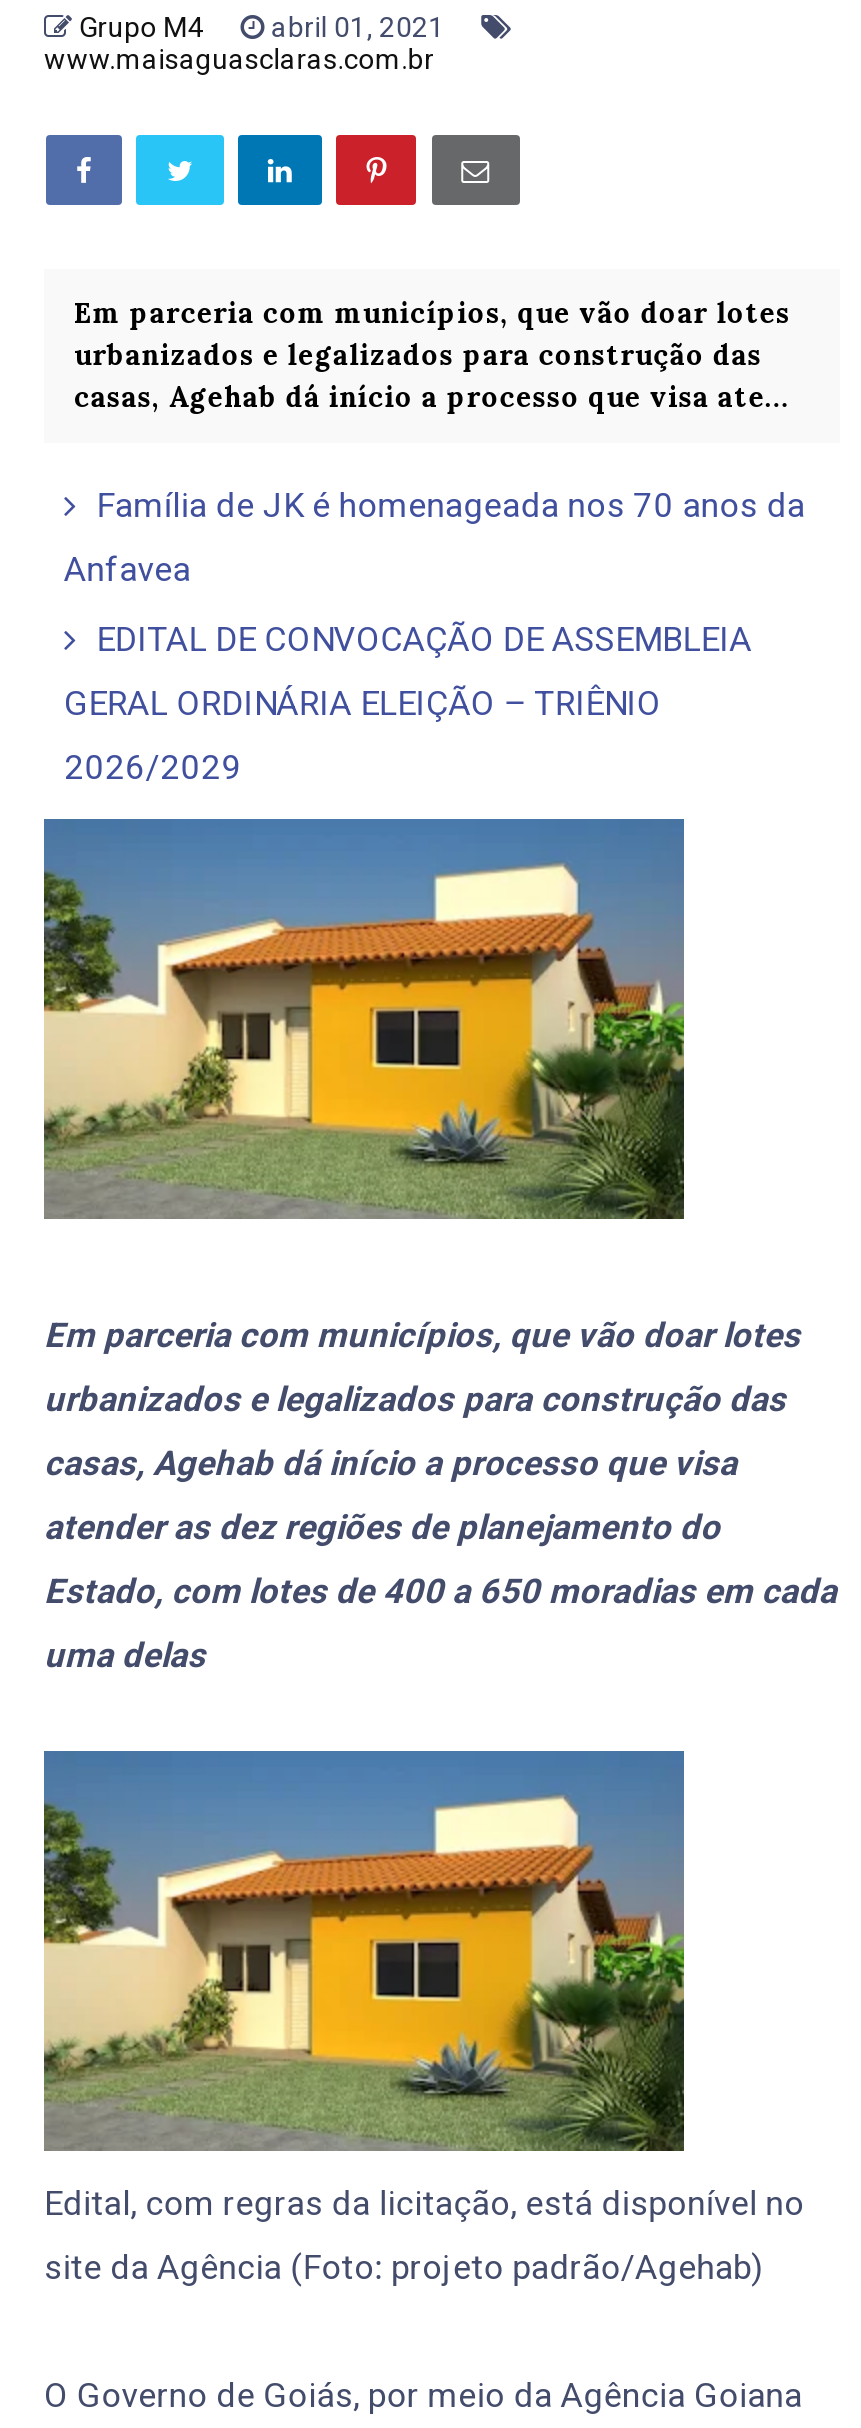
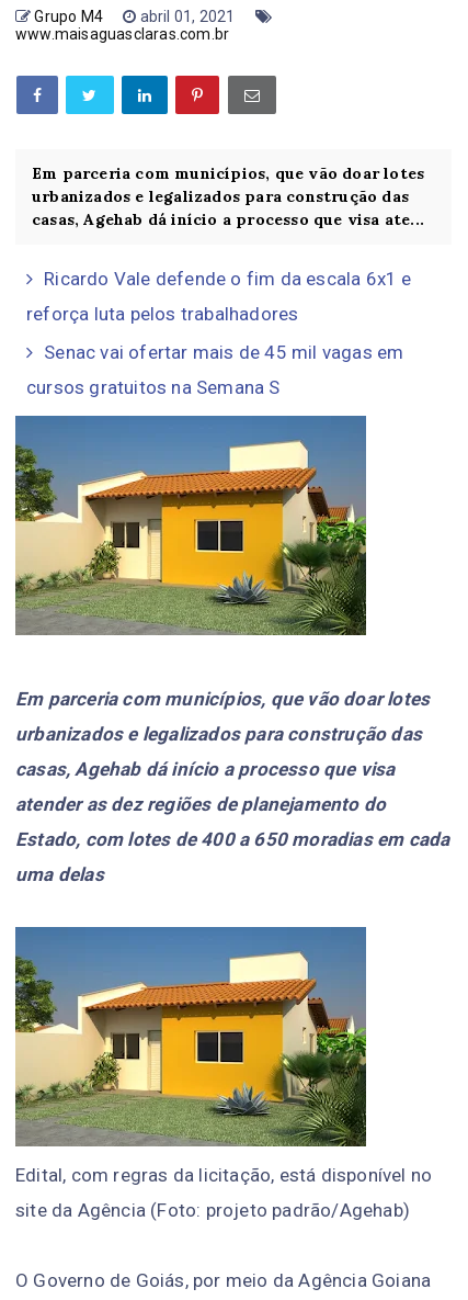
[64,484,805,786] Família de JK é homenageada nos 70 anos da | Anfavea | EDITAL DE CONVOCAÇÃO DE ASSEMBLEIA | GERAL ORDINÁRIA ELEIÇÃO – TRIÊNIO | 2026/2029 -> [26,267,412,398] Ricardo Vale defende o fim da escala 6x1 e | reforça luta pelos trabalhadores | Senac vai ofertar mais de 45 mil vagas em | cursos gratuitos na Semana S

